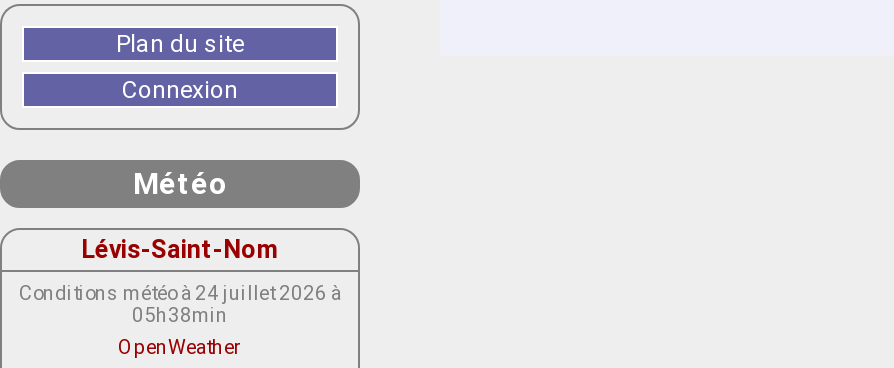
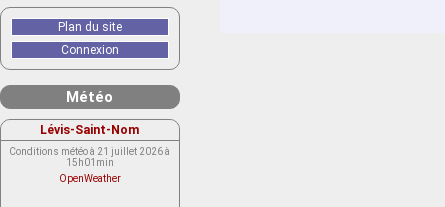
[19,282,341,326] Conditions météo à 24 juillet 2026 à | 05h38min -> [9,146,170,168] Conditions météo à 21 juillet 2026 à | 15h01min

